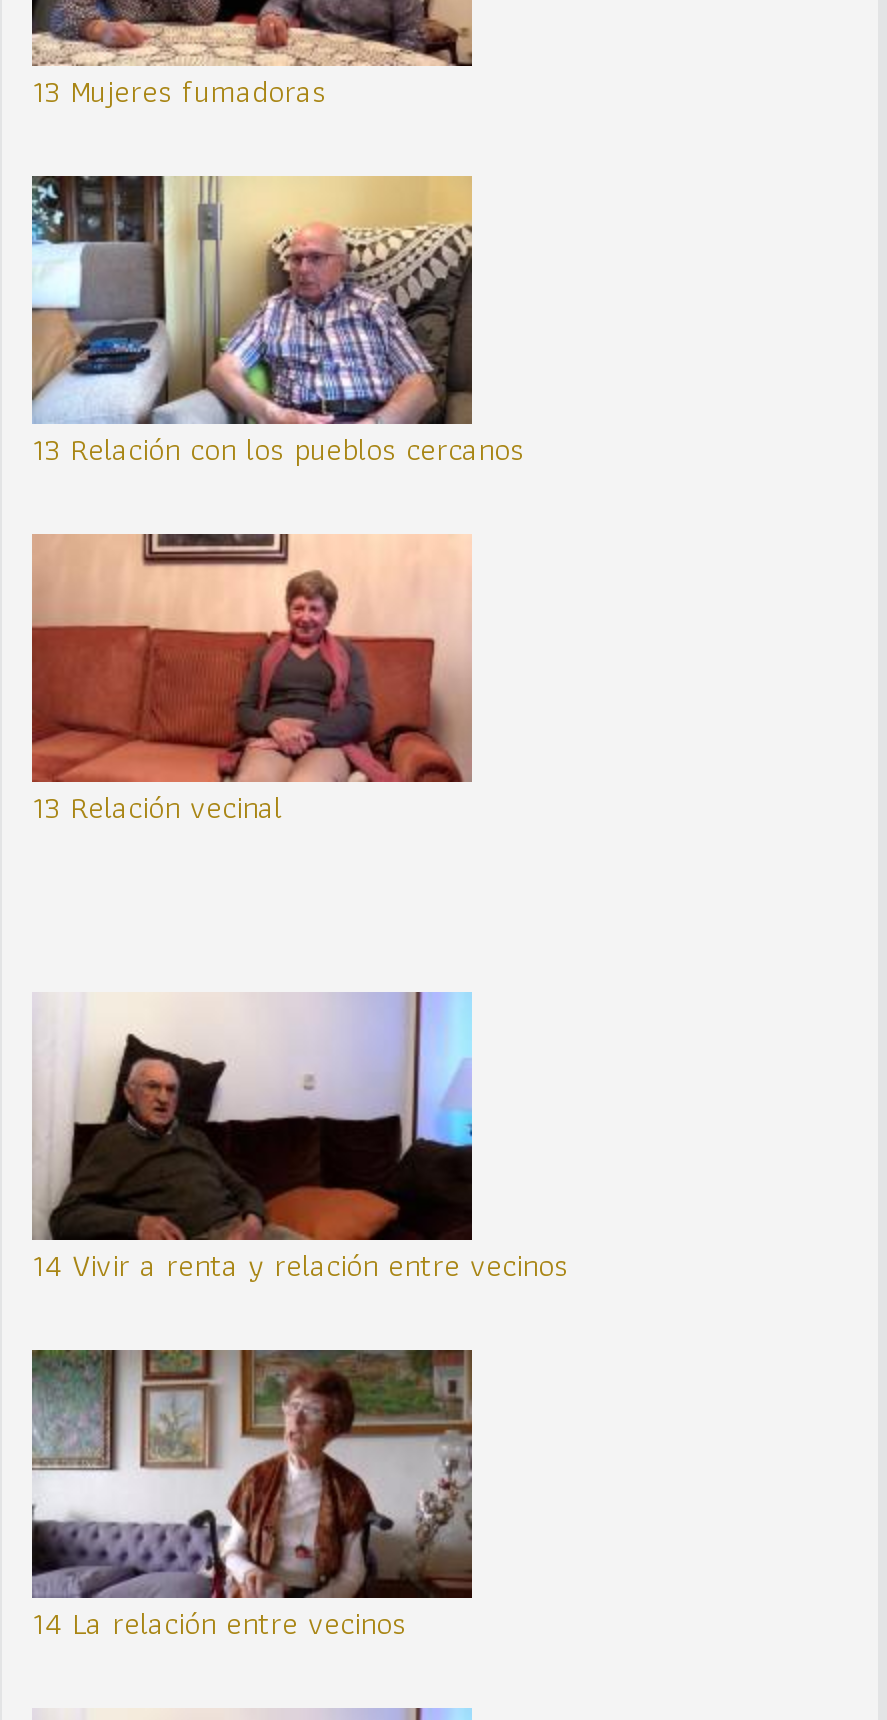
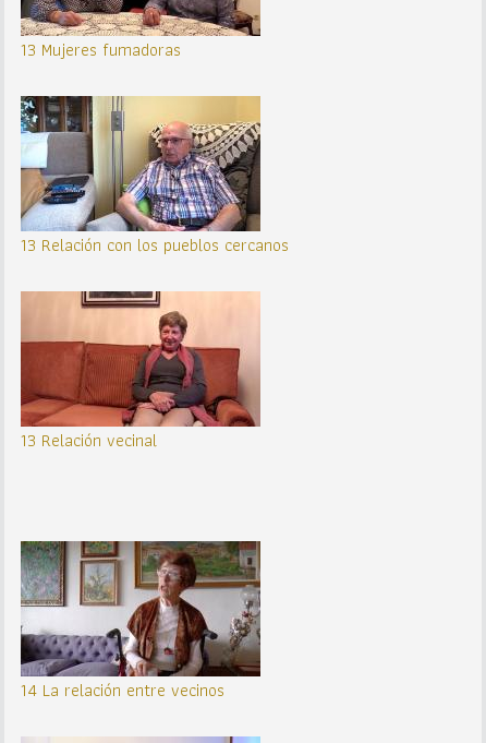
[32,992,568,1290] [image] | 14 Vivir a renta y relación entre vecinos -> none

